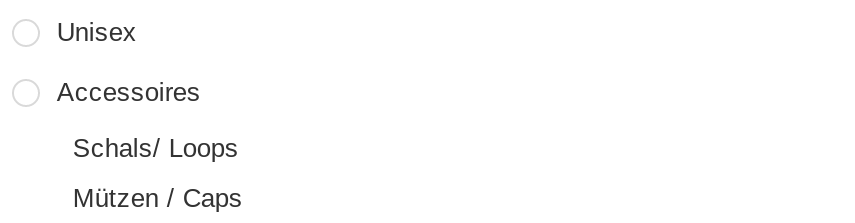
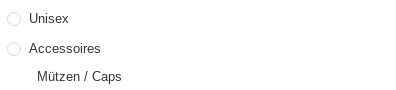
[73,133,239,163] Schals/ Loops -> none

